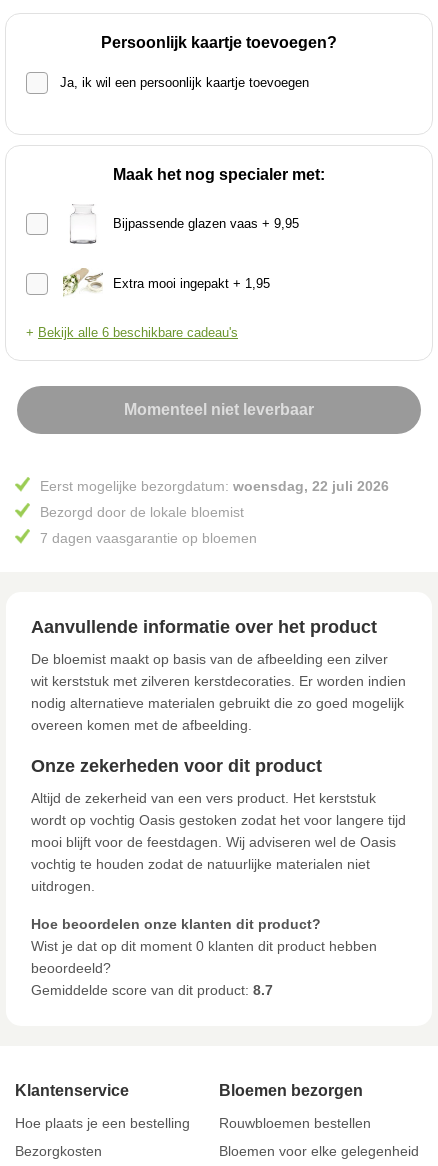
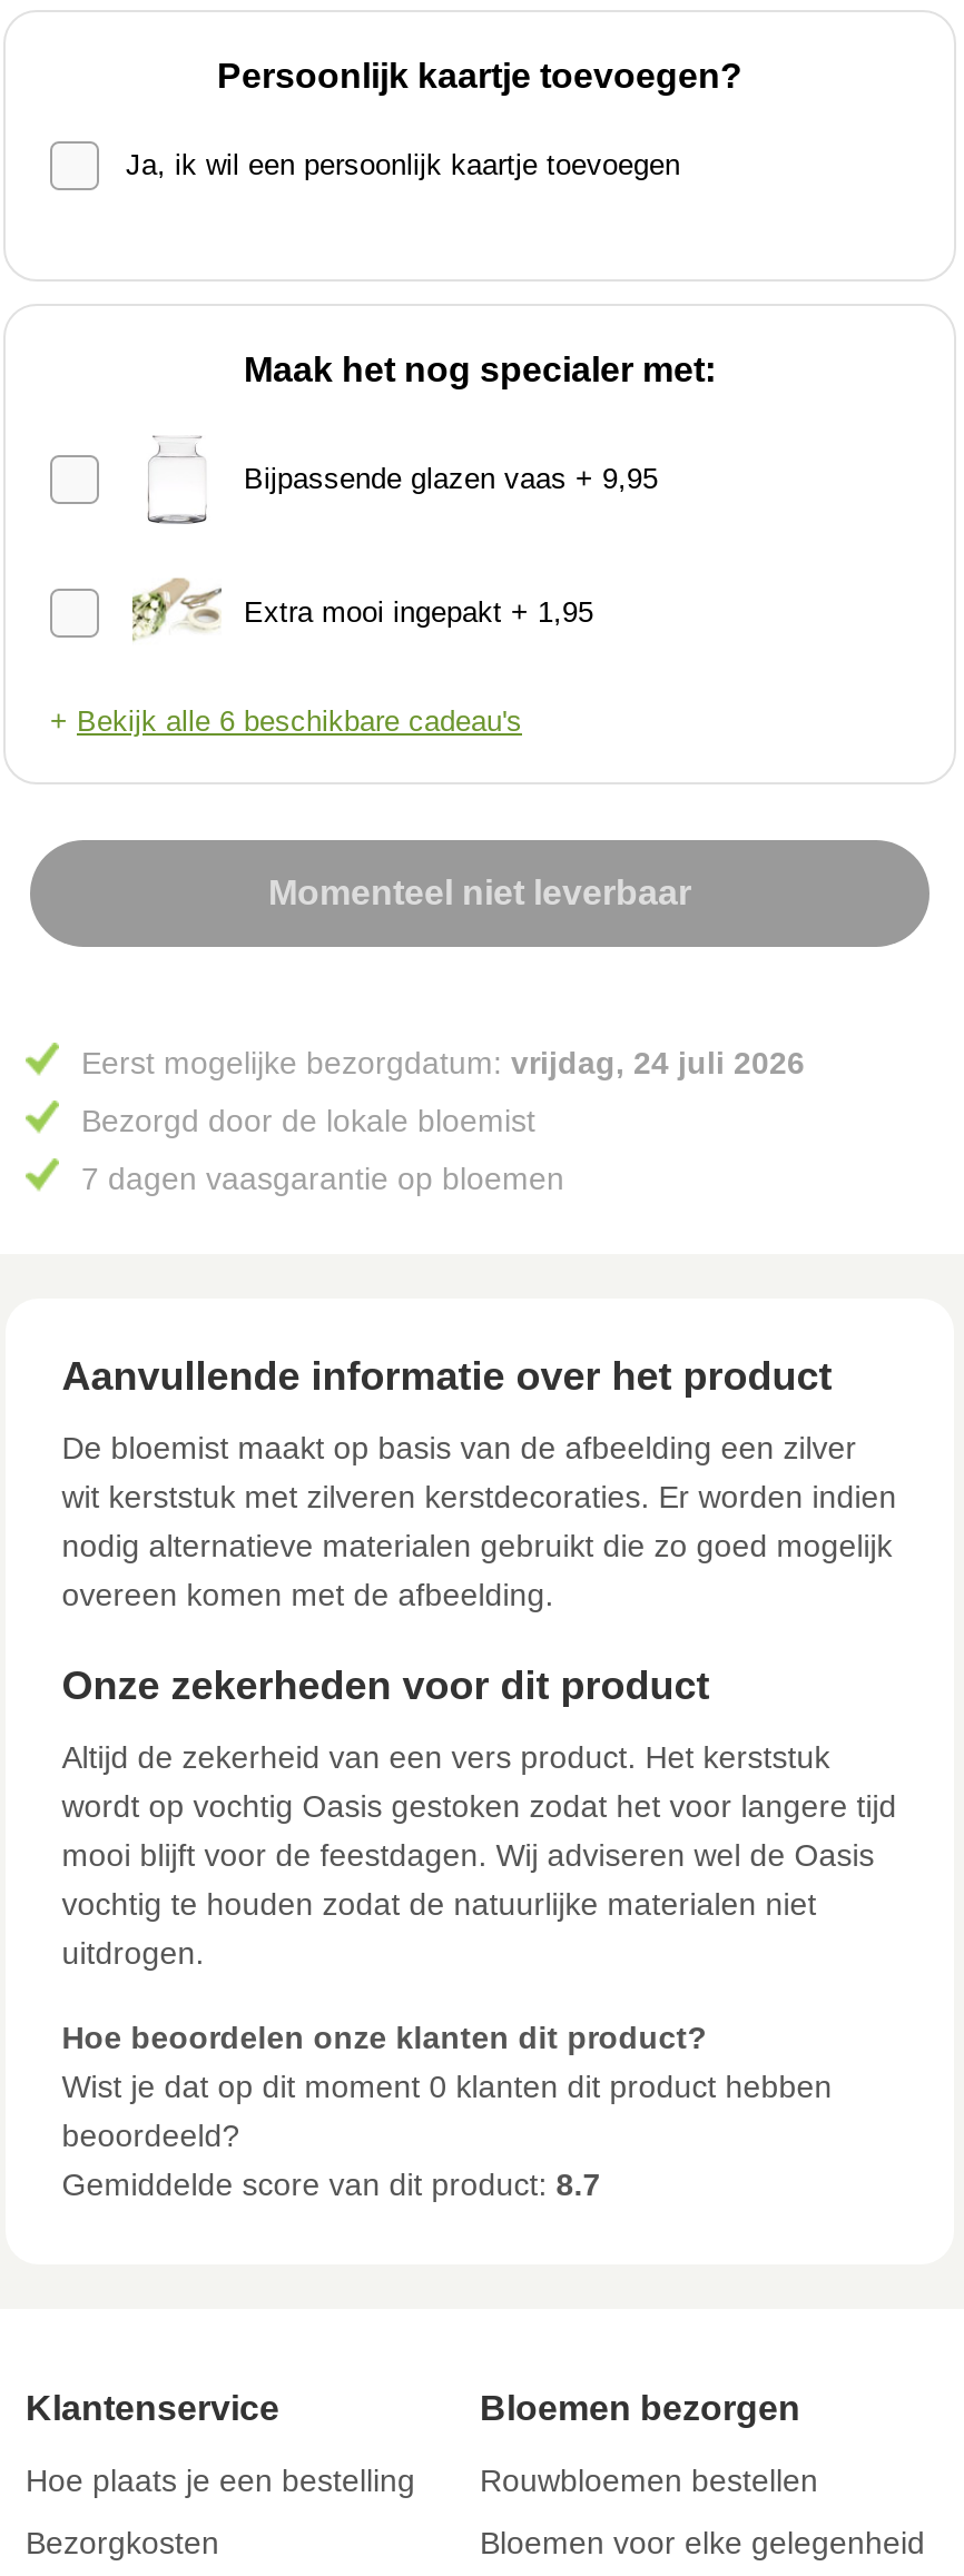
[40,478,389,494] Eerst mogelijke bezorgdatum: woensdag, 22 juli 2026 -> [81,1044,805,1080] Eerst mogelijke bezorgdatum: vrijdag, 24 juli 2026

